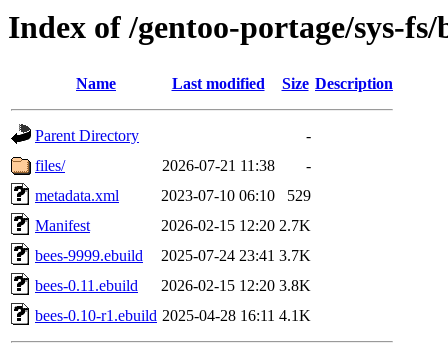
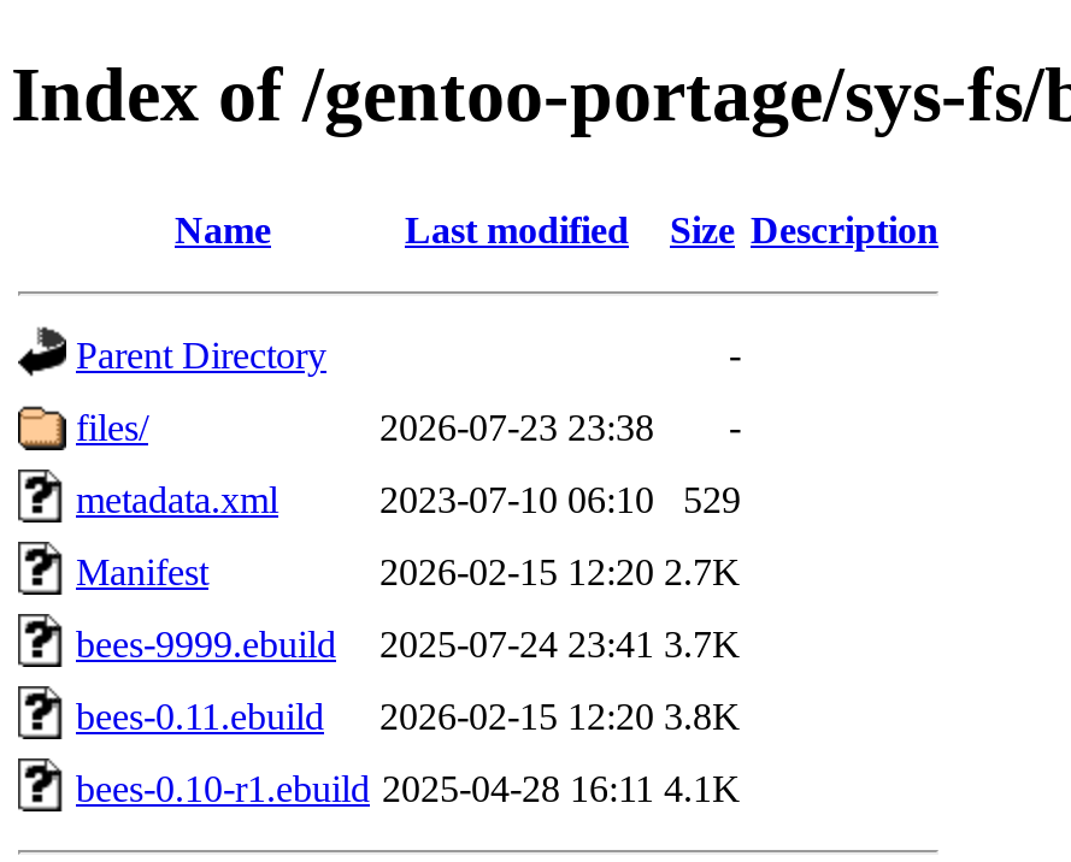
[162,157,275,174] 2026-07-21 11:38 -> [379,407,654,448] 2026-07-23 23:38

